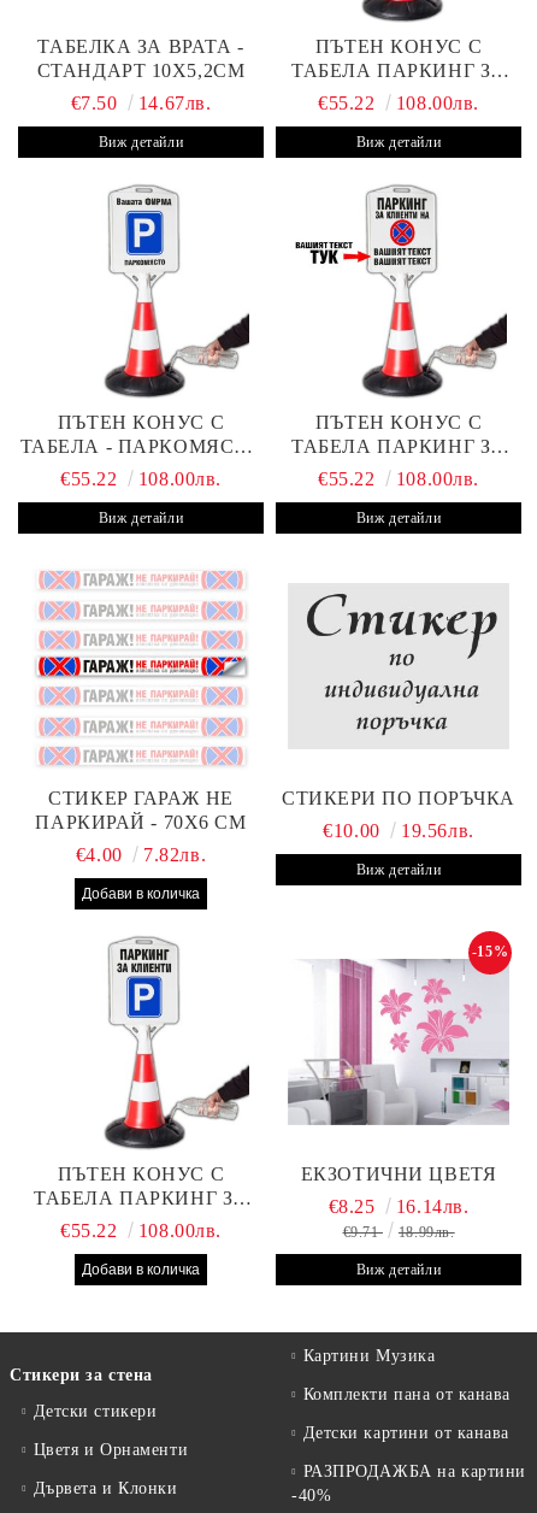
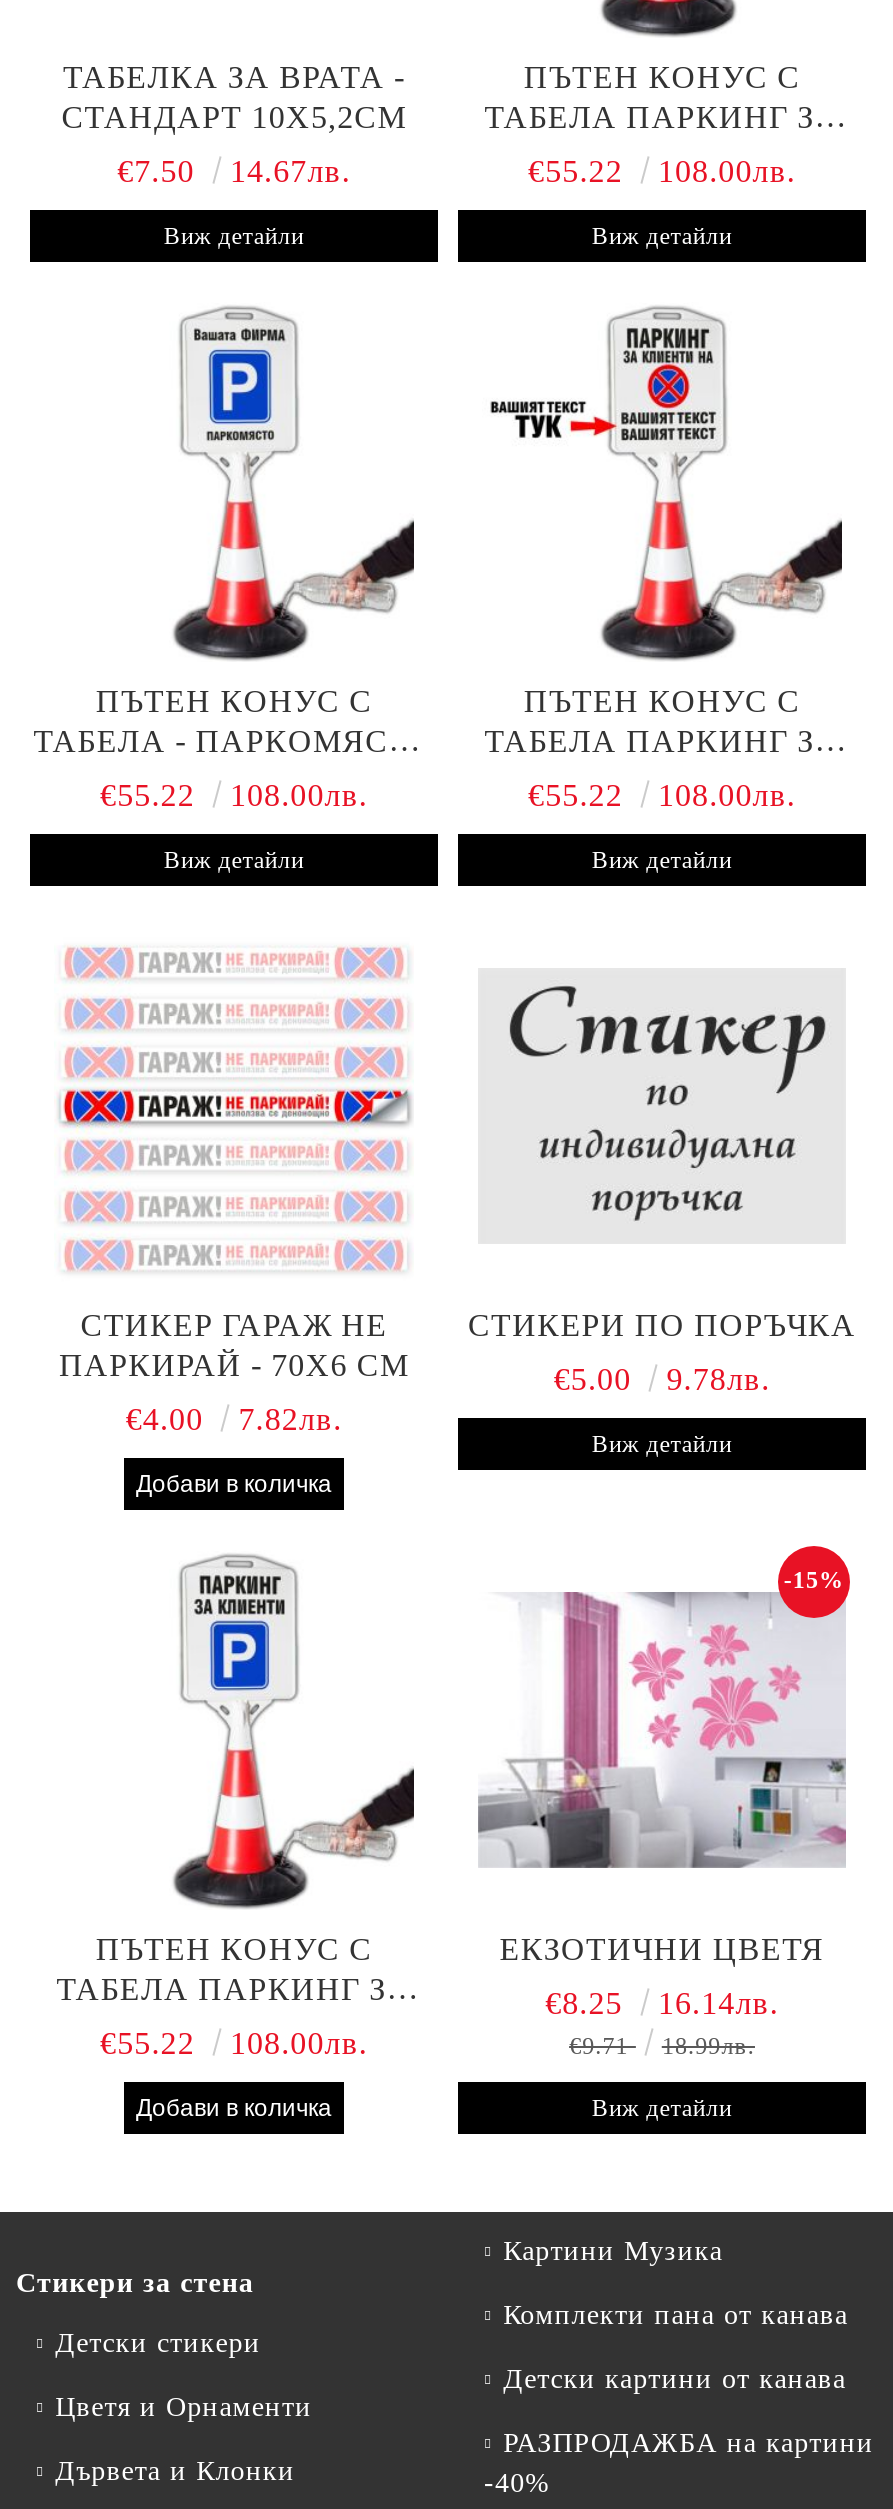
[323,820,474,840] €10.00 | 19.56лв. -> [554,1361,770,1395] €5.00 | 9.78лв.

